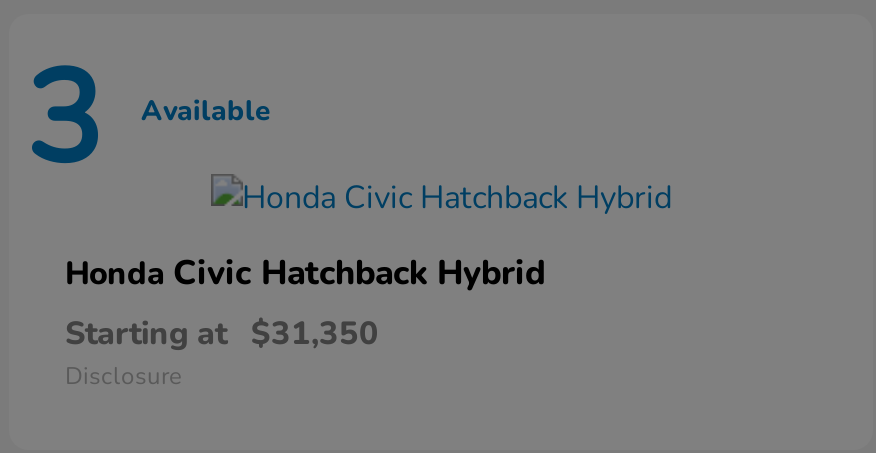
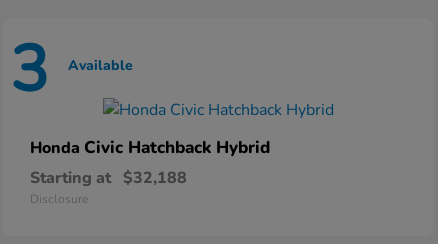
[65,313,379,357] Starting at $31,350 -> [30,167,187,189] Starting at $32,188

